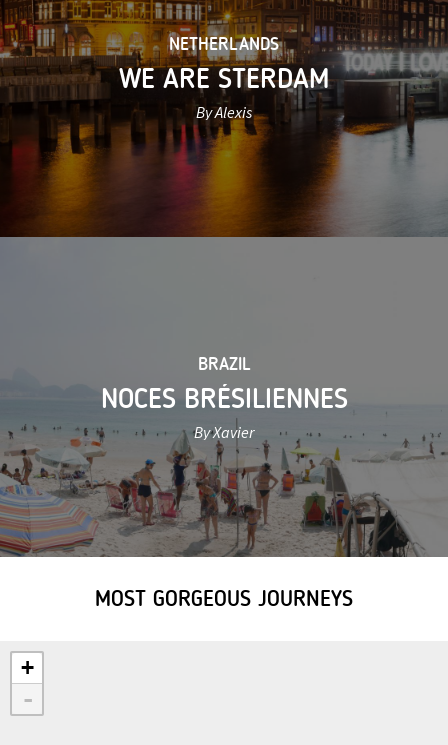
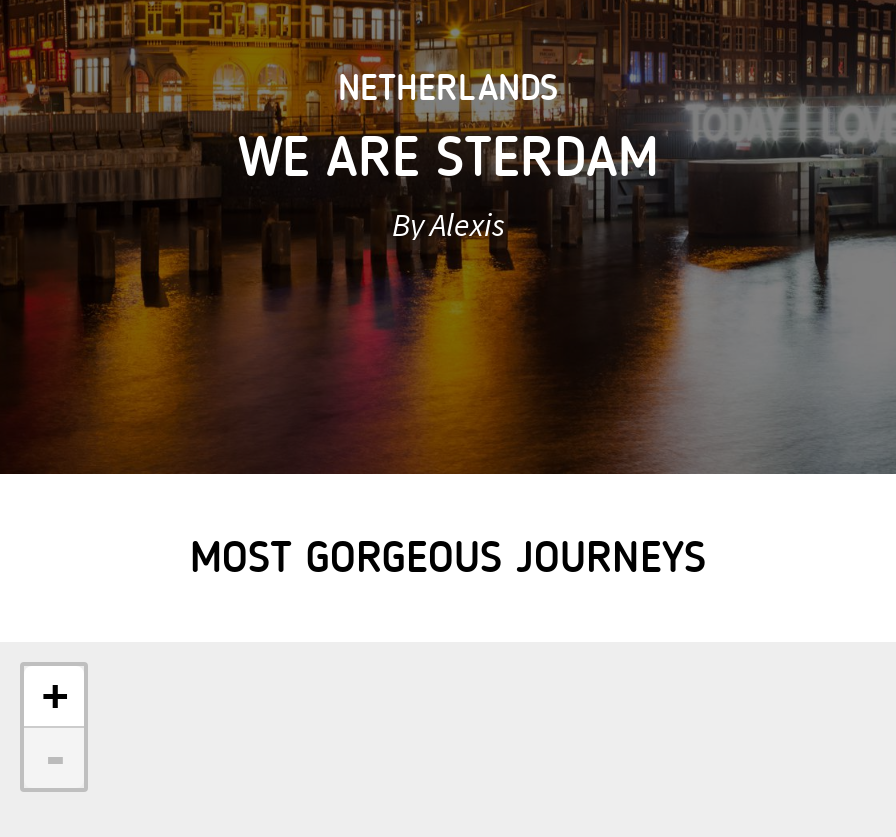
[3,237,445,557] [image] | BRAZIL | NOCES BRÉSILIENNES | By Xavier -> none

